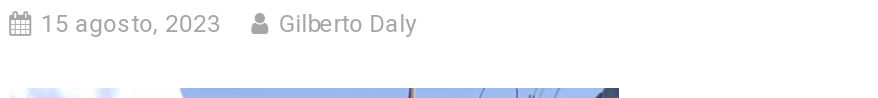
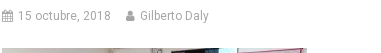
[41,9,221,37] 15 agosto, 2023 -> [18,9,111,23] 15 octubre, 2018

